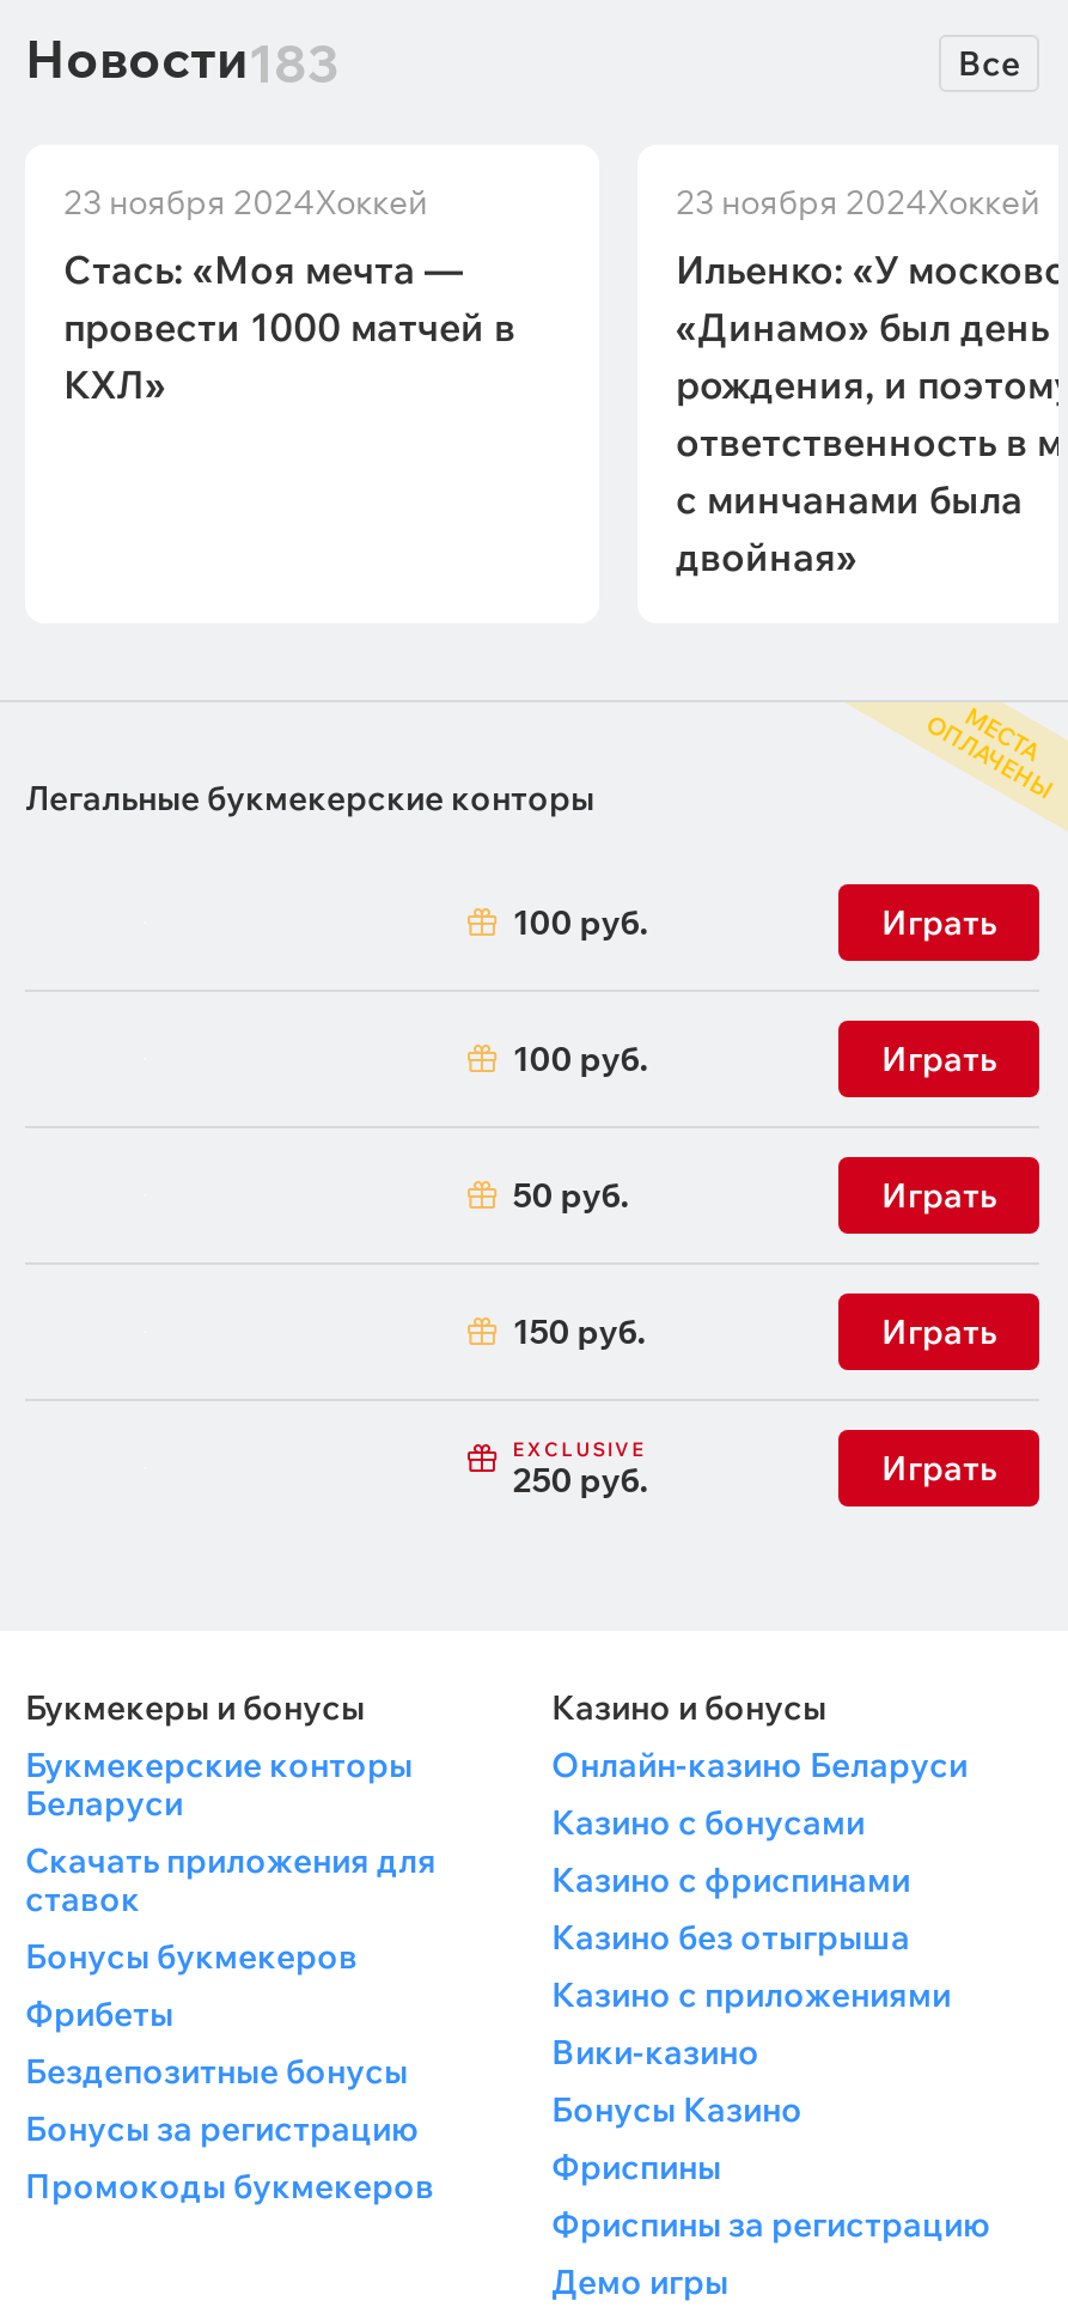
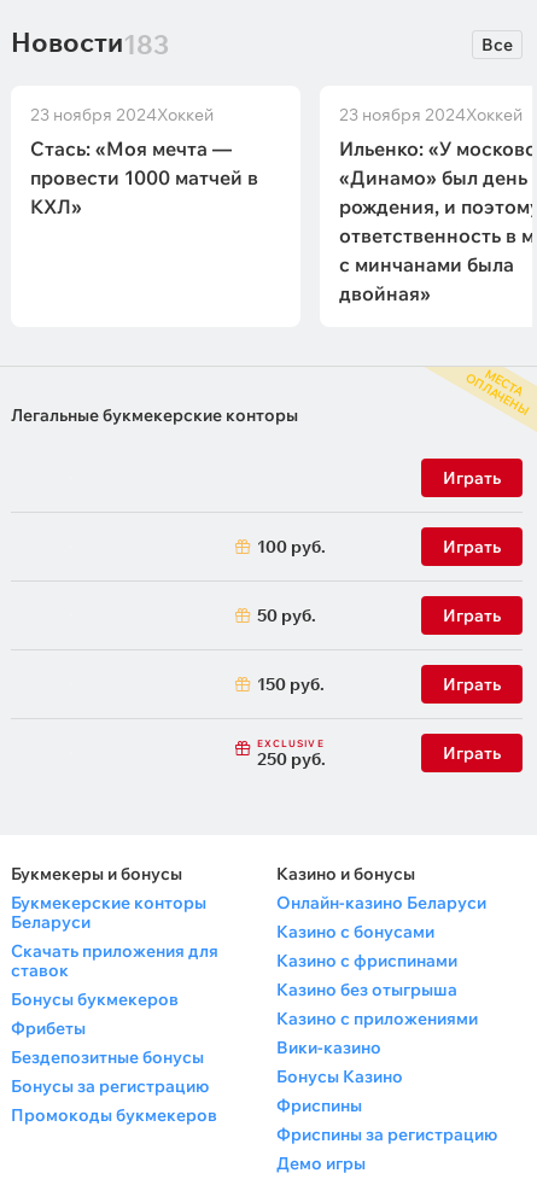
[513,901,649,944] 100 руб. -> none

